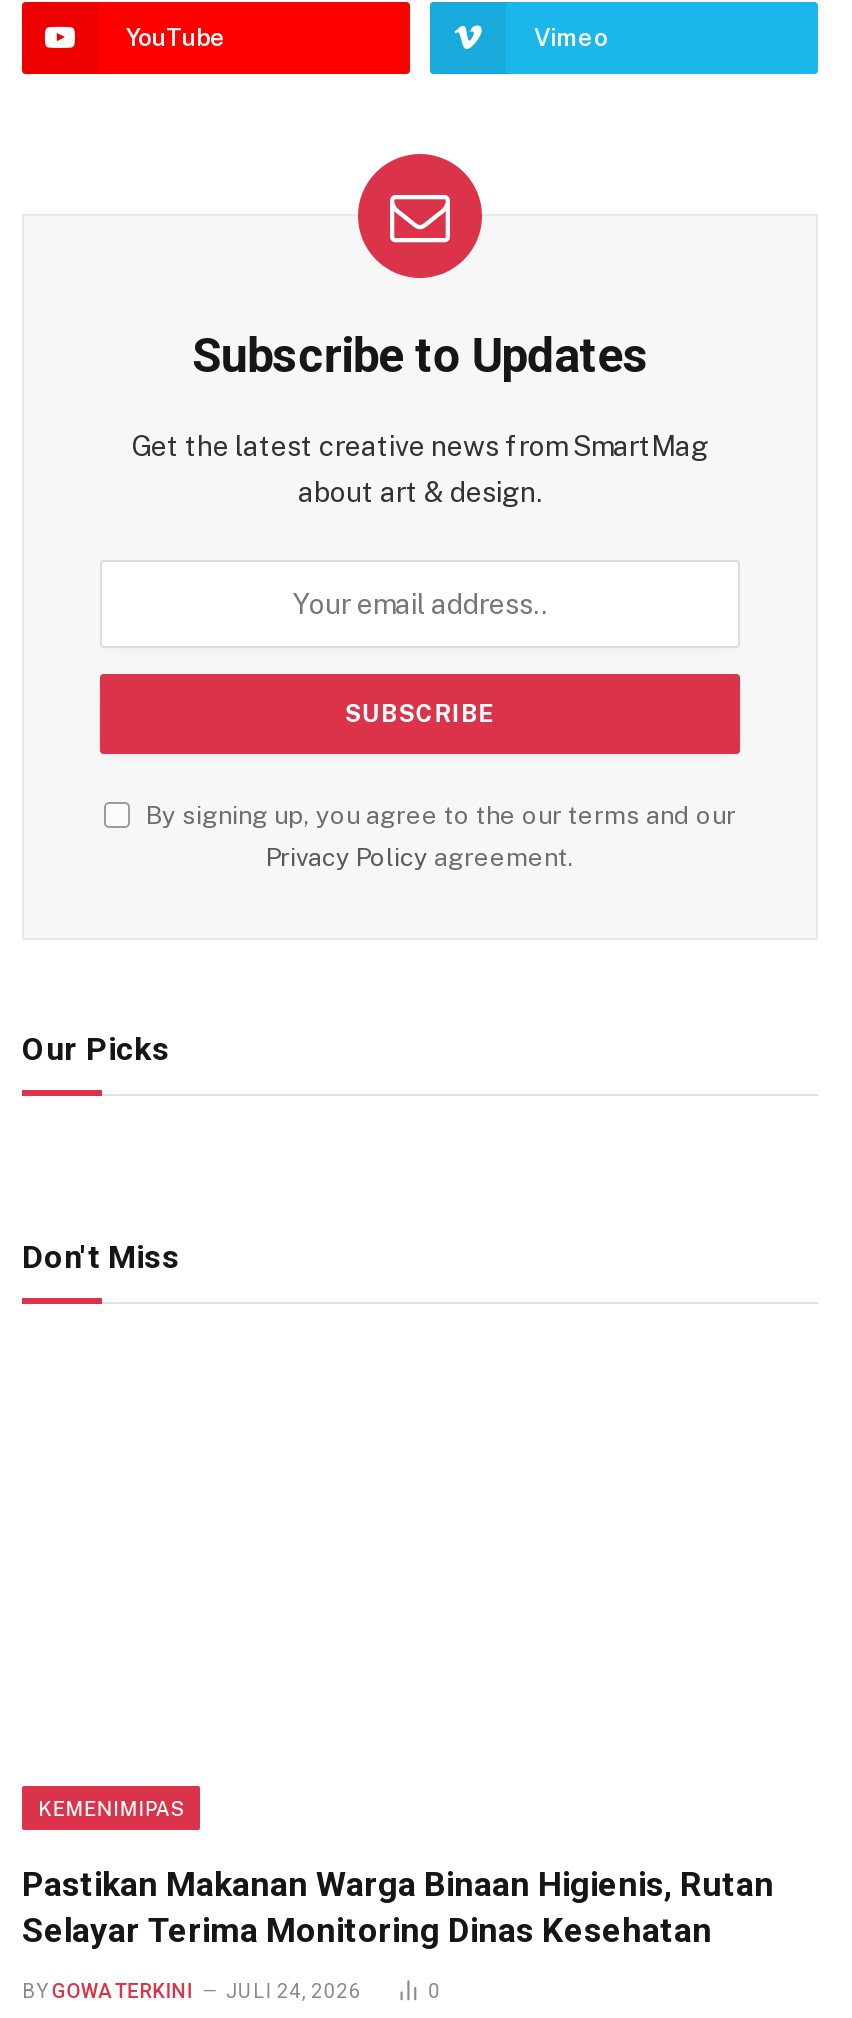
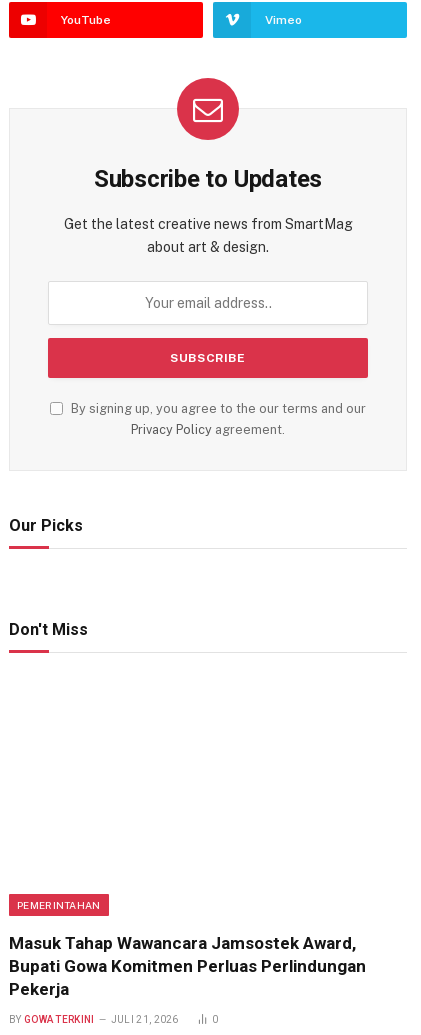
[38,1797,185,1821] KEMENIMIPAS -> [17,899,101,911] PEMERINTAHAN
[22,1865,774,1951] Pastikan Makanan Warga Binaan Higienis, Rutan | Selayar Terima Monitoring Dinas Kesehatan -> [9,933,366,999] Masuk Tahap Wawancara Jamsostek Award, | Bupati Gowa Komitmen Perluas Perlindungan | Pekerja
[22,1981,362,2003] BY GOWA TERKINI JULI 24, 2026 -> [9,1014,179,1025] BY GOWA TERKINI JULI 21, 2026

